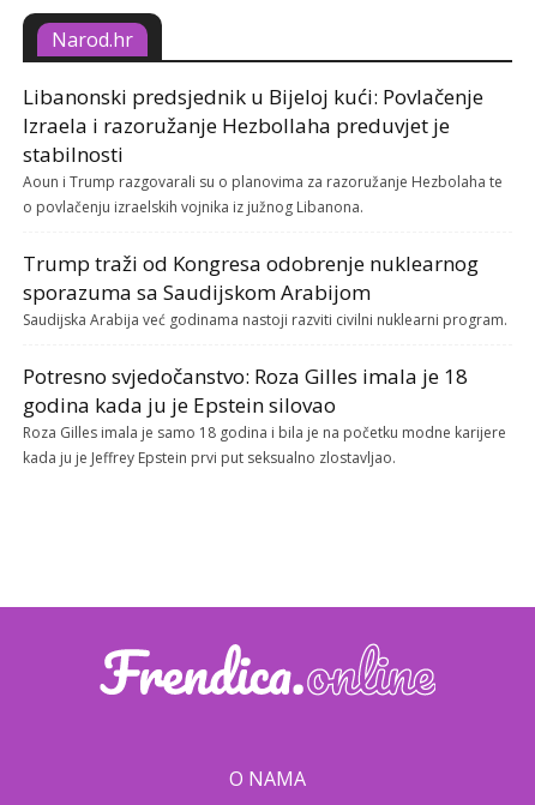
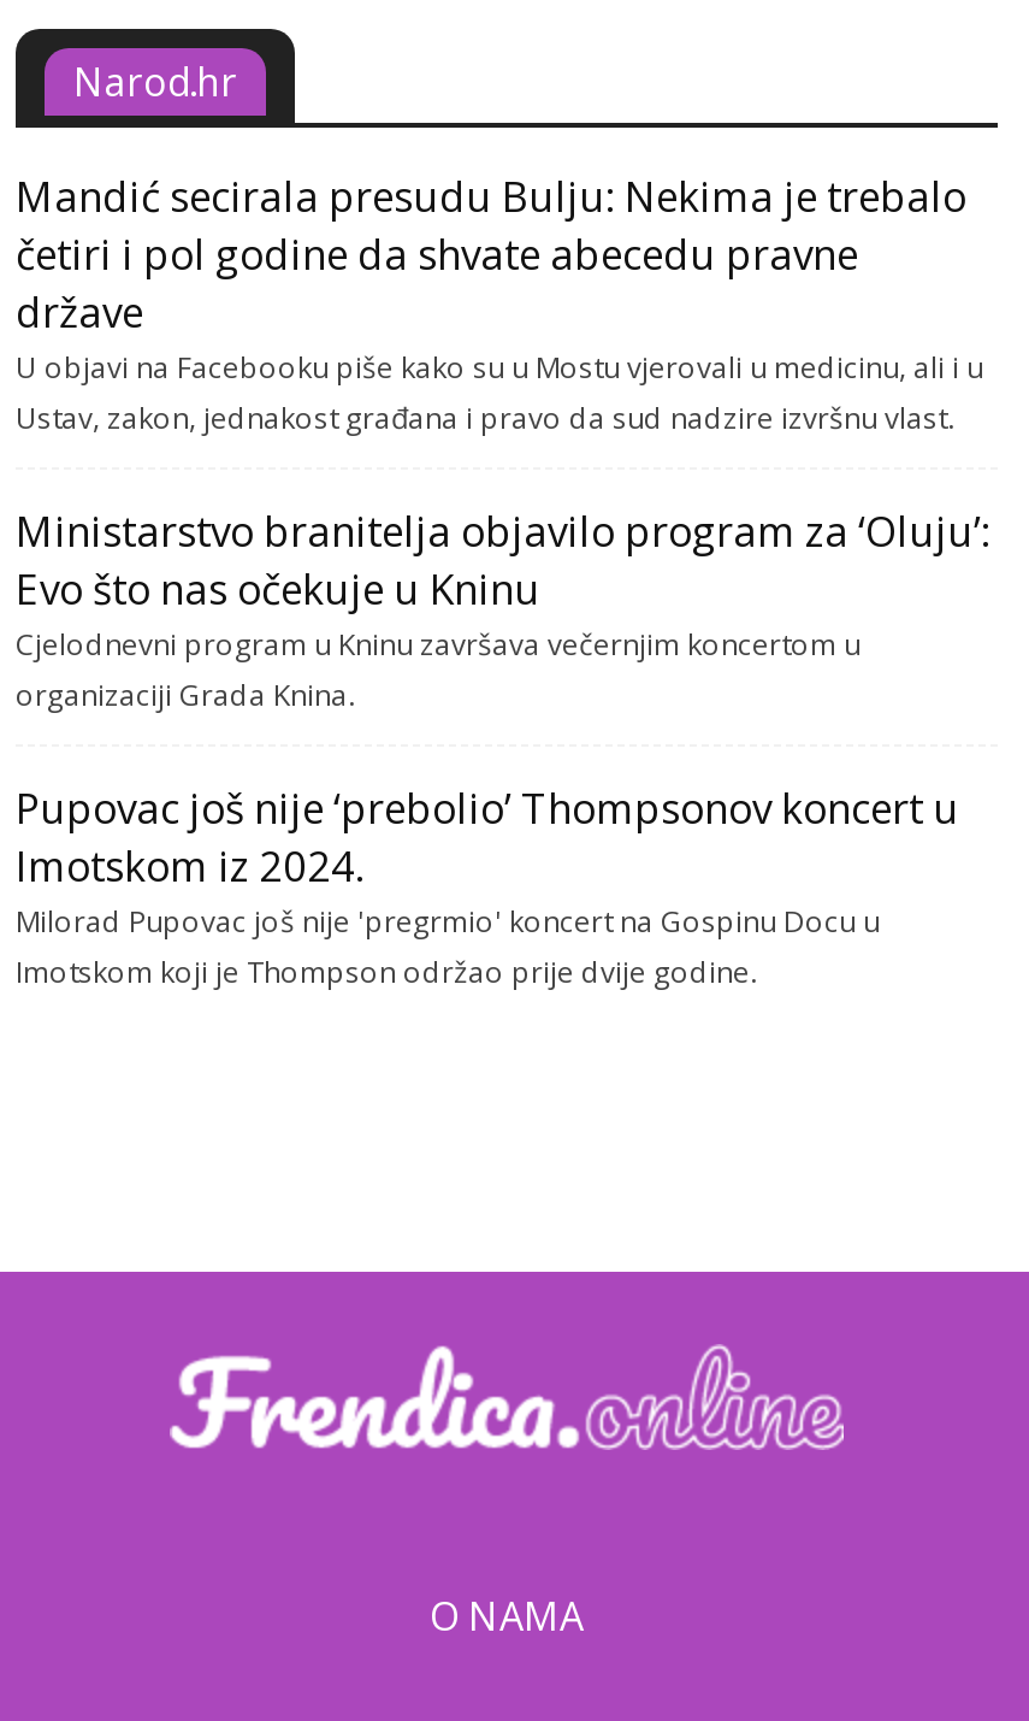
[23,83,503,217] Libanonski predsjednik u Bijeloj kući: Povlačenje | Izraela i razoružanje Hezbollaha preduvjet je | stabilnosti | Aoun i Trump razgovarali su o planovima za razoružanje Hezbolaha te | o povlačenju izraelskih vojnika iz južnog Libanona. -> [16,169,983,438] Mandić secirala presudu Bulju: Nekima je trebalo | četiri i pol godine da shvate abecedu pravne | države | U objavi na Facebooku piše kako su u Mostu vjerovali u medicinu, ali i u | Ustav, zakon, jednakost građana i pravo da sud nadzire izvršnu vlast.
[23,250,507,330] Trump traži od Kongresa odobrenje nuklearnog | sporazuma sa Saudijskom Arabijom | Saudijska Arabija već godinama nastoji razviti civilni nuklearni program. -> [16,503,990,715] Ministarstvo branitelja objavilo program za ‘Oluju’: | Evo što nas očekuje u Kninu | Cjelodnevni program u Kninu završava večernjim koncertom u | organizaciji Grada Knina.
[23,362,506,468] Potresno svjedočanstvo: Roza Gilles imala je 18 | godina kada ju je Epstein silovao | Roza Gilles imala je samo 18 godina i bila je na početku modne karijere | kada ju je Jeffrey Epstein prvi put seksualno zlostavljao. -> [16,780,959,992] Pupovac još nije ‘prebolio’ Thompsonov koncert u | Imotskom iz 2024. | Milorad Pupovac još nije 'pregrmio' koncert na Gospinu Docu u | Imotskom koji je Thompson održao prije dvije godine.

